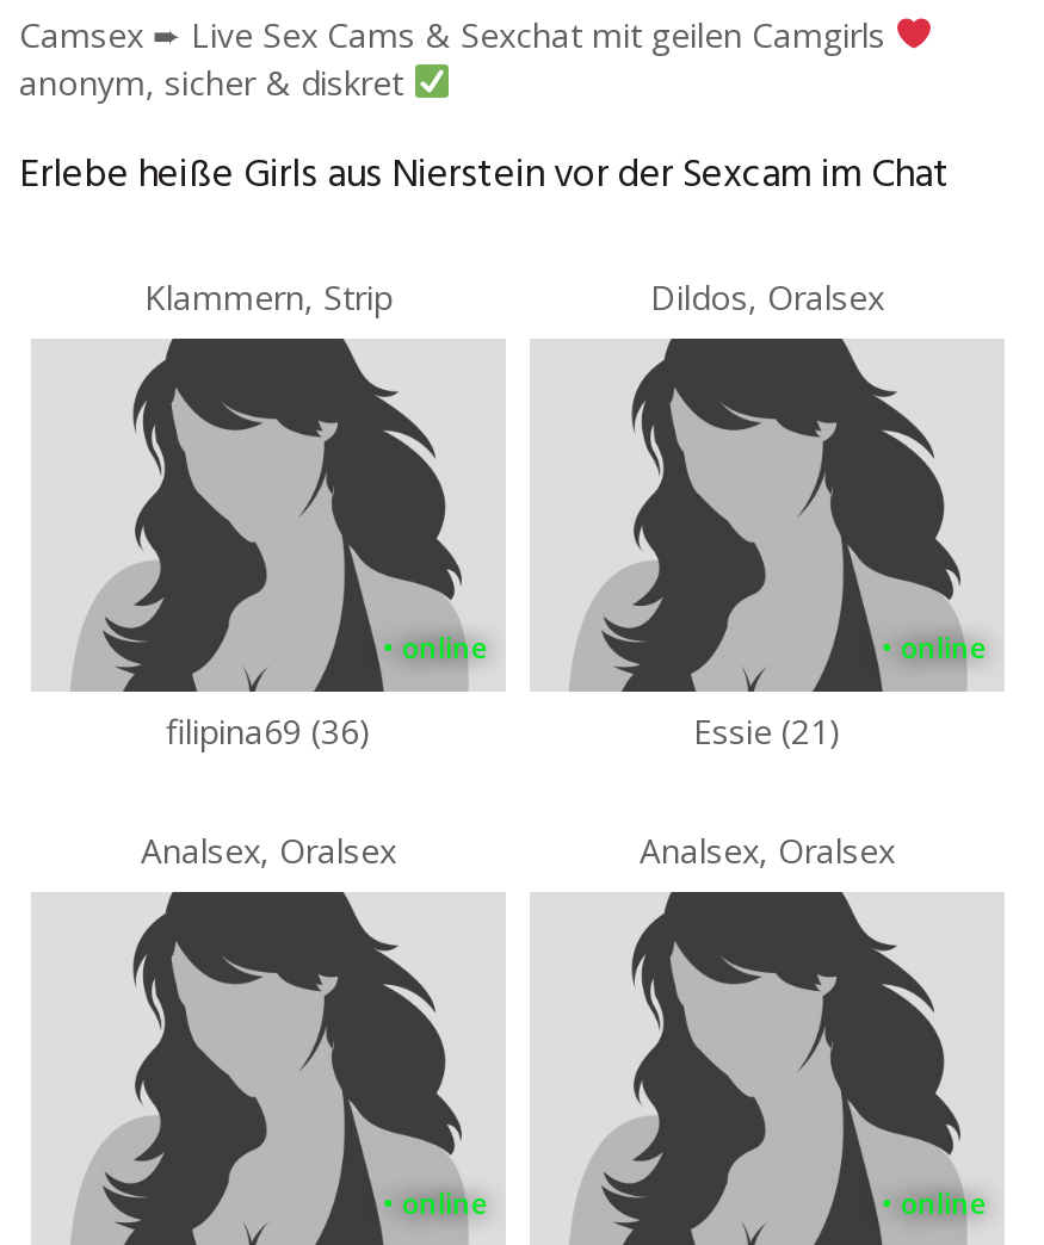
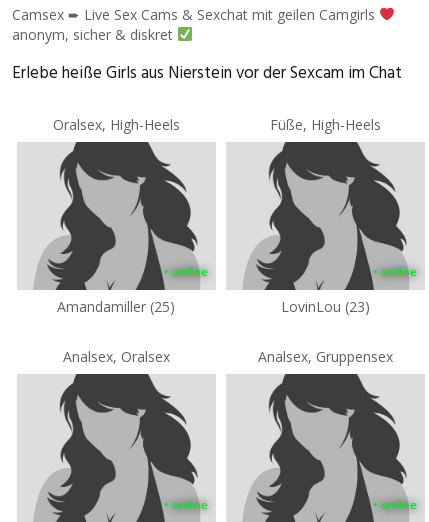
[144,273,393,318] Klammern, Strip -> [53,114,180,133] Oralsex, High-Heels
[650,273,884,318] Dildos, Oralsex -> [270,114,381,133] Füße, High-Heels
[166,710,371,755] filipina69 (36) -> [57,297,175,316] Amandamiller (25)
[693,710,841,755] Essie (21) -> [281,297,370,316] LovinLou (23)
[640,829,895,874] Analsex, Oralsex -> [258,347,393,366] Analsex, Gruppensex

